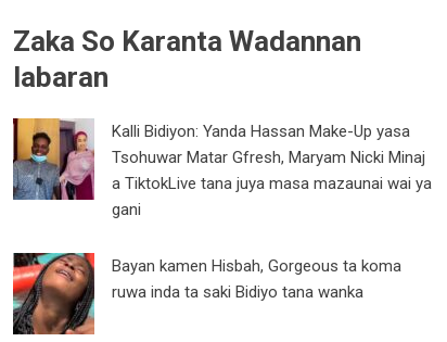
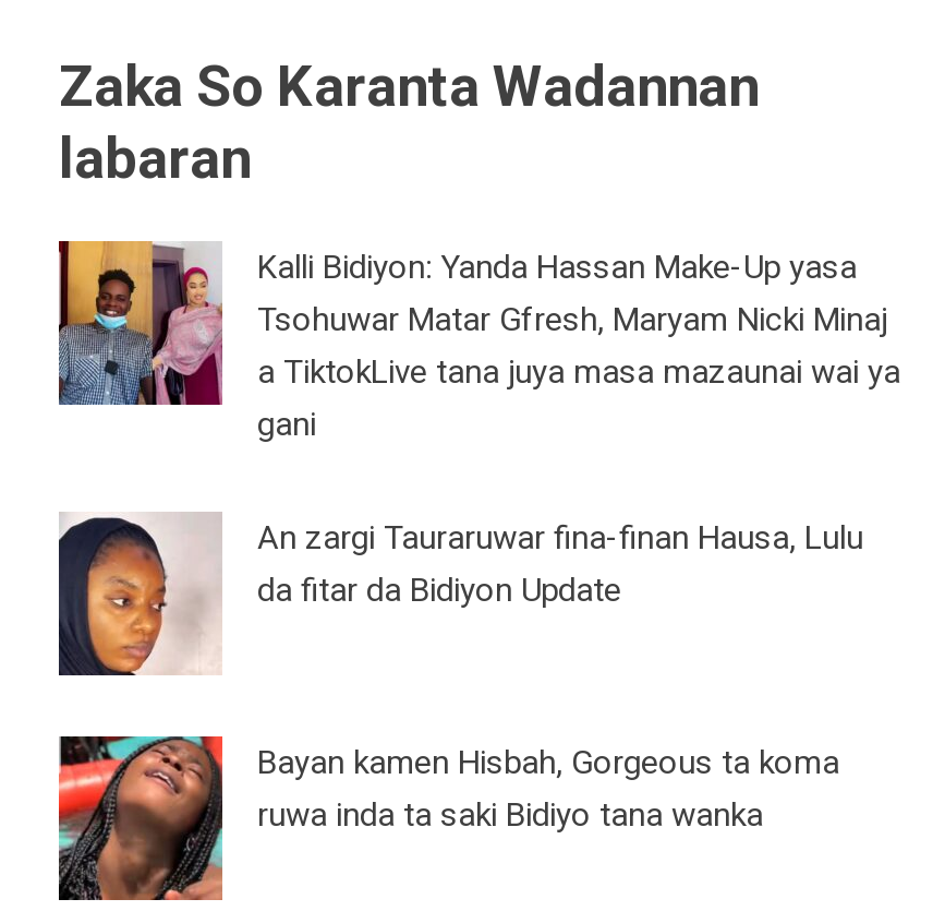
none -> [59,512,863,678] [image] | An zargi Tauraruwar fina-finan Hausa, Lulu | da fitar da Bidiyon Update

